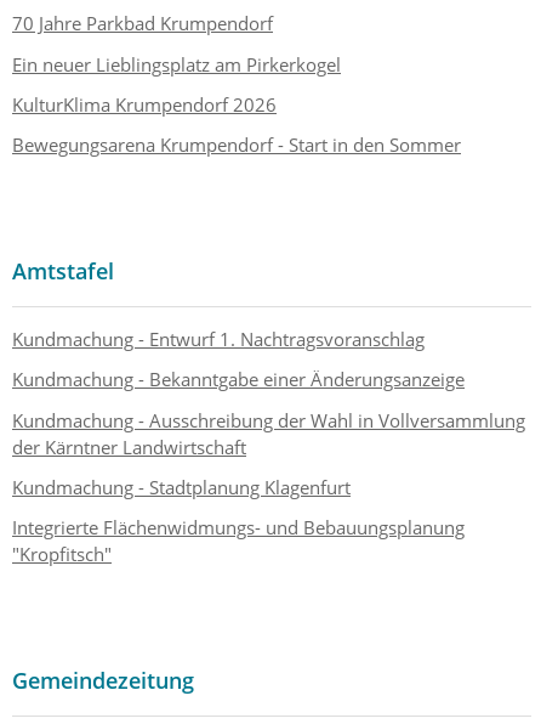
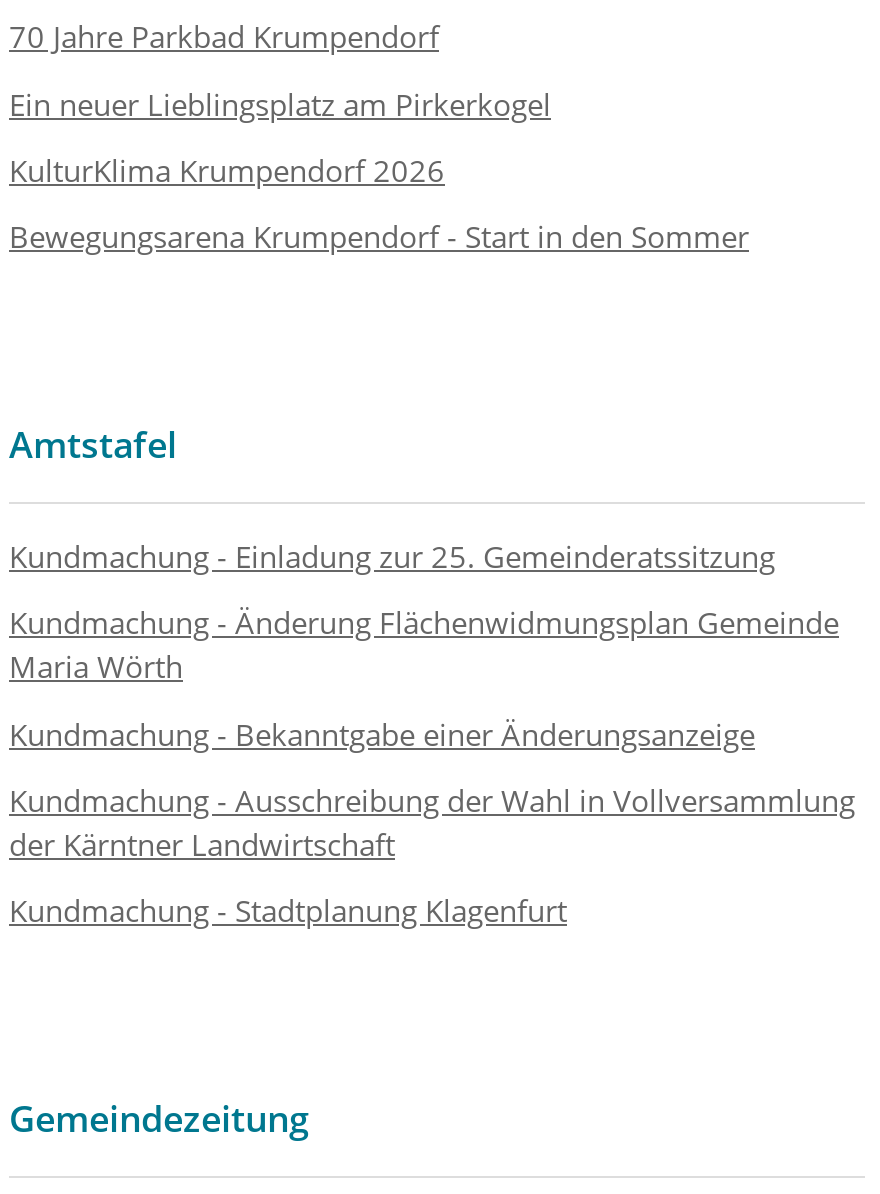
[12,327,425,351] Kundmachung - Entwurf 1. Nachtragsvoranschlag -> [9,536,839,687] Kundmachung - Einladung zur 25. Gemeinderatssitzung | Kundmachung - Änderung Flächenwidmungsplan Gemeinde | Maria Wörth
moved [12,367,525,499] -> [9,713,855,930]: Kundmachung - Bekanntgabe einer Änderungsanzeige | Kundmachung - Ausschreibung der Wahl in Vollversammlung | der Kärntner Landwirtschaft | Kundmachung - Stadtplanung Klagenfurt
[12,515,465,566] Integrierte Flächenwidmungs- und Bebauungsplanung | "Kropfitsch" -> none

